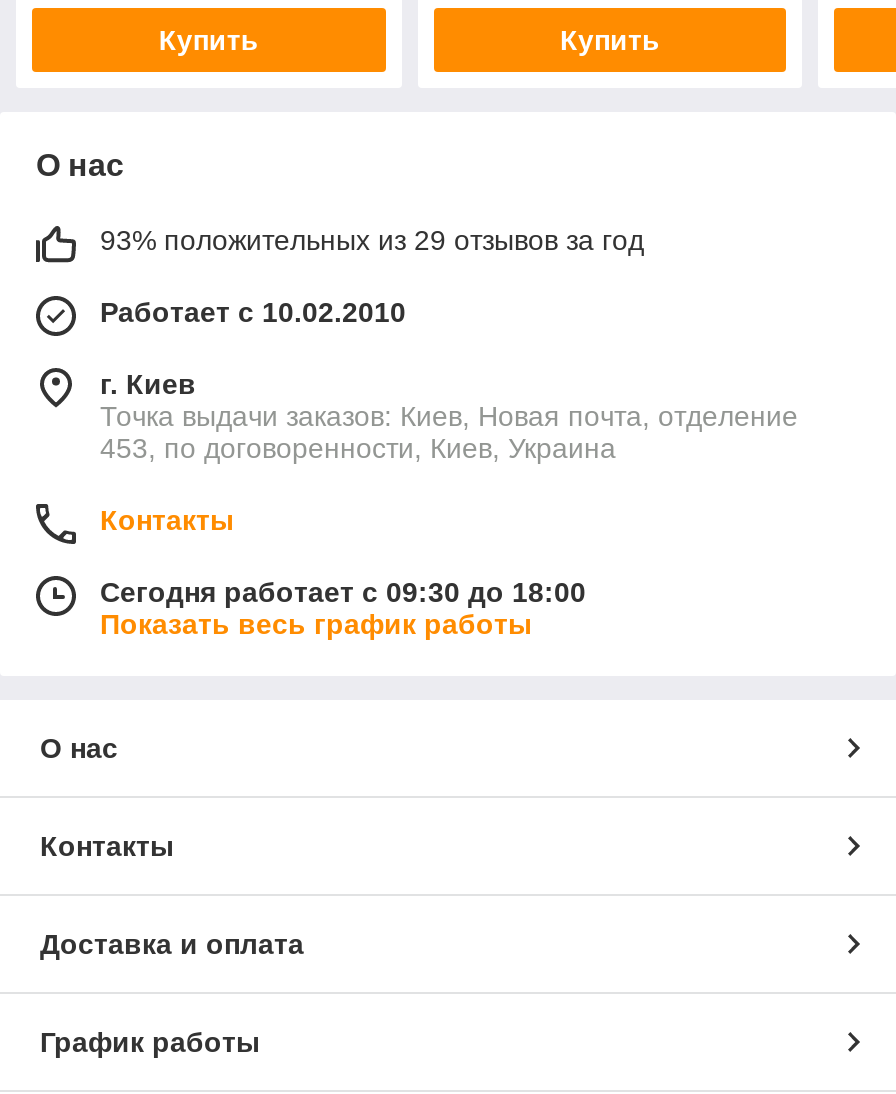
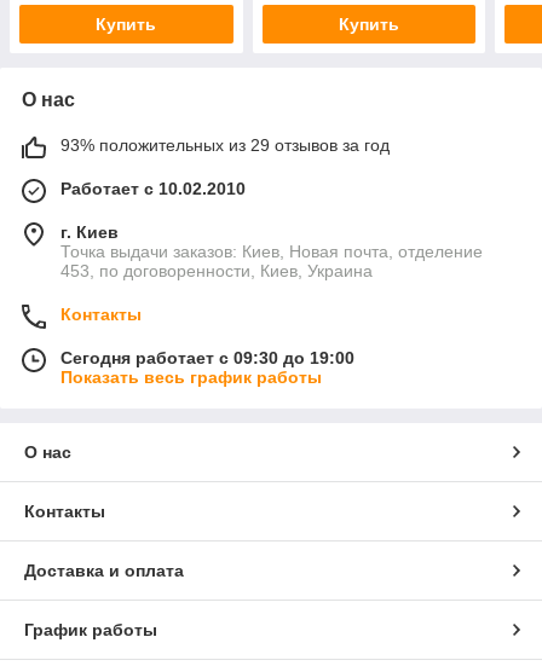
[100,576,586,608] Сегодня работает с 09:30 до 18:00 -> [60,348,354,367] Сегодня работает с 09:30 до 19:00

